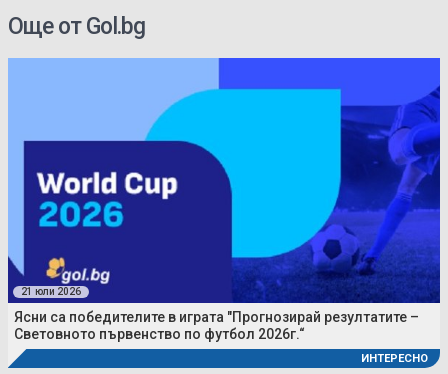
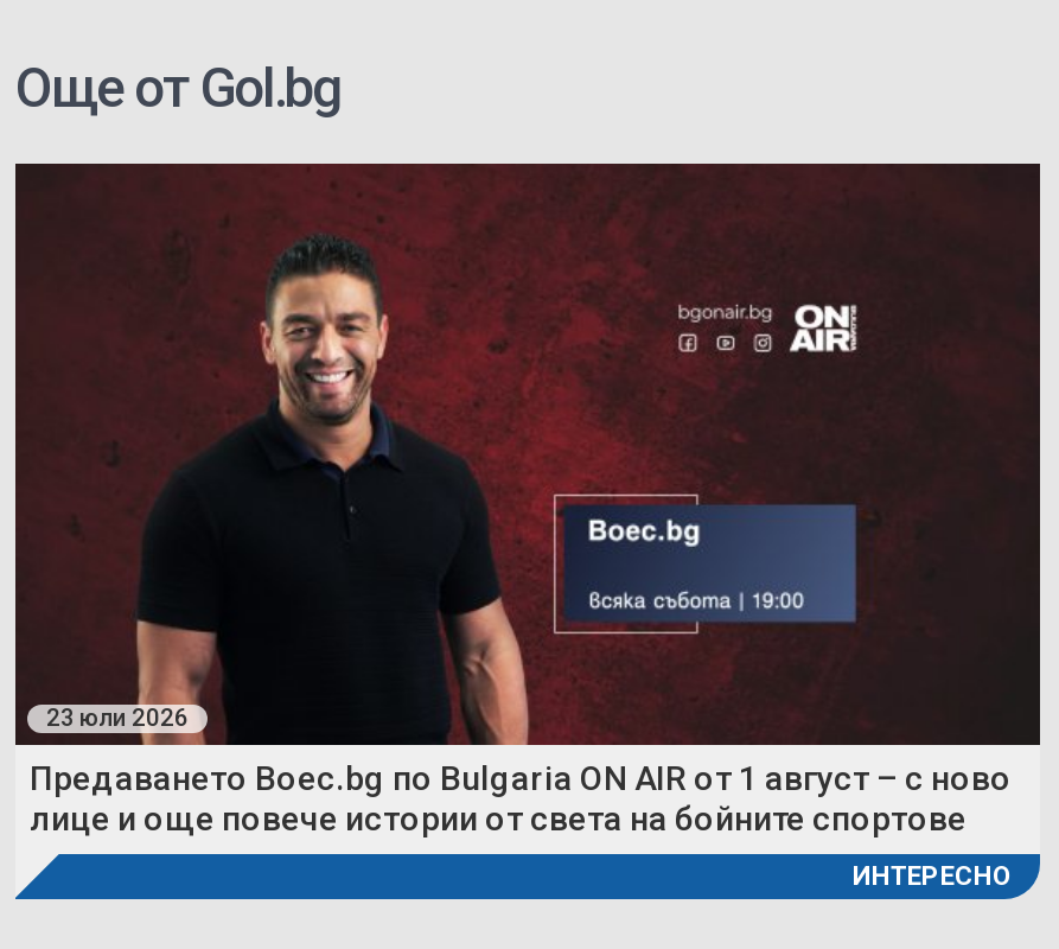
[7,57,441,301] [image] | 21 юли 2026 -> [13,161,1042,740] [image] | 23 юли 2026
[14,309,419,342] Ясни са победителите в играта "Прогнозирай резултатите – | Световното първенство по футбол 2026г.“ -> [30,759,1012,837] Предаването Boec.bg по Bulgaria ON AIR от 1 август – с ново | лице и още повече истории от света на бойните спортове

